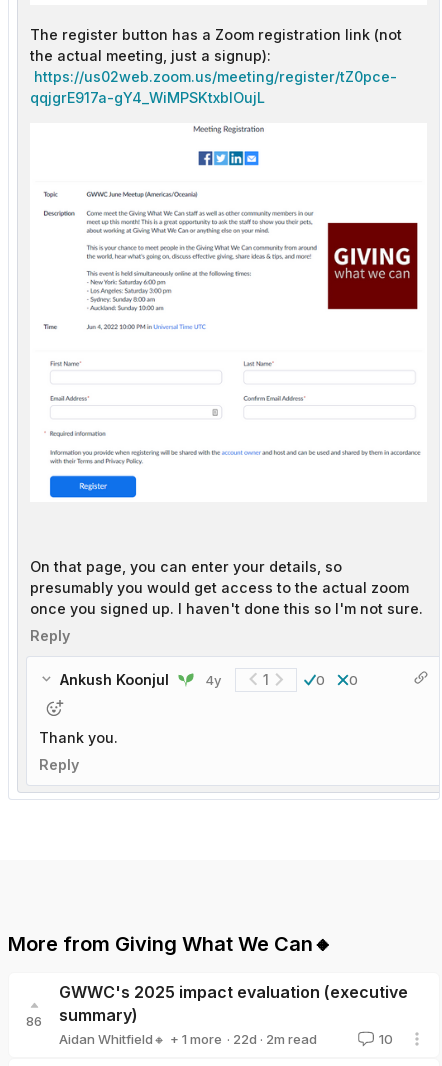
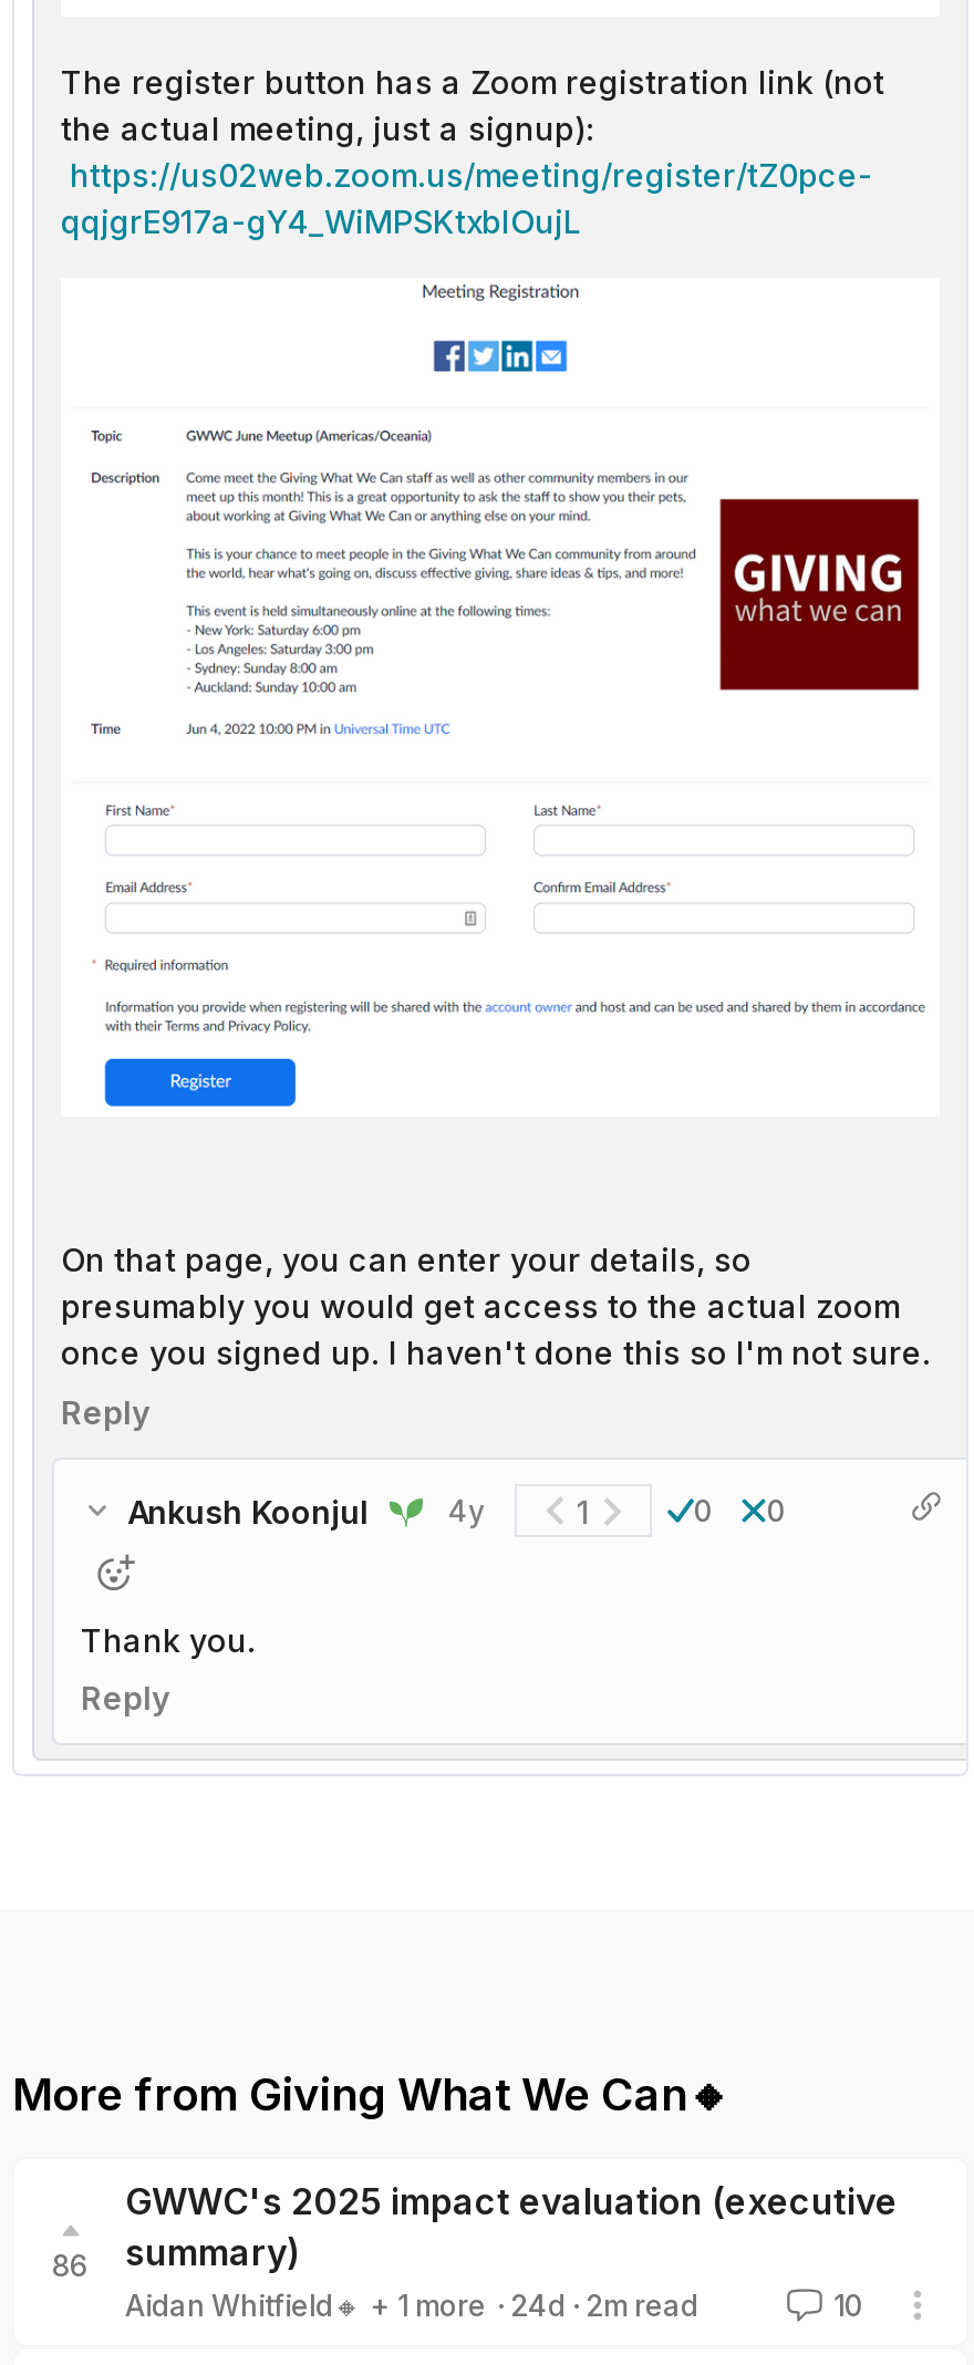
[227,1030,317,1046] · 22d · 2m read -> [497,2287,698,2323] · 24d · 2m read

